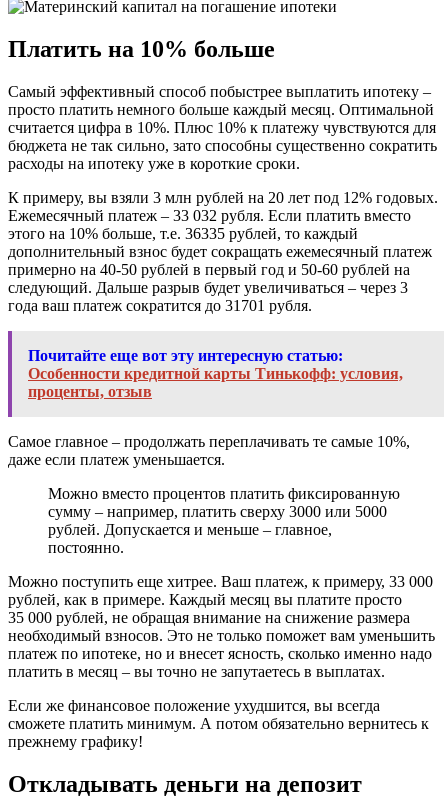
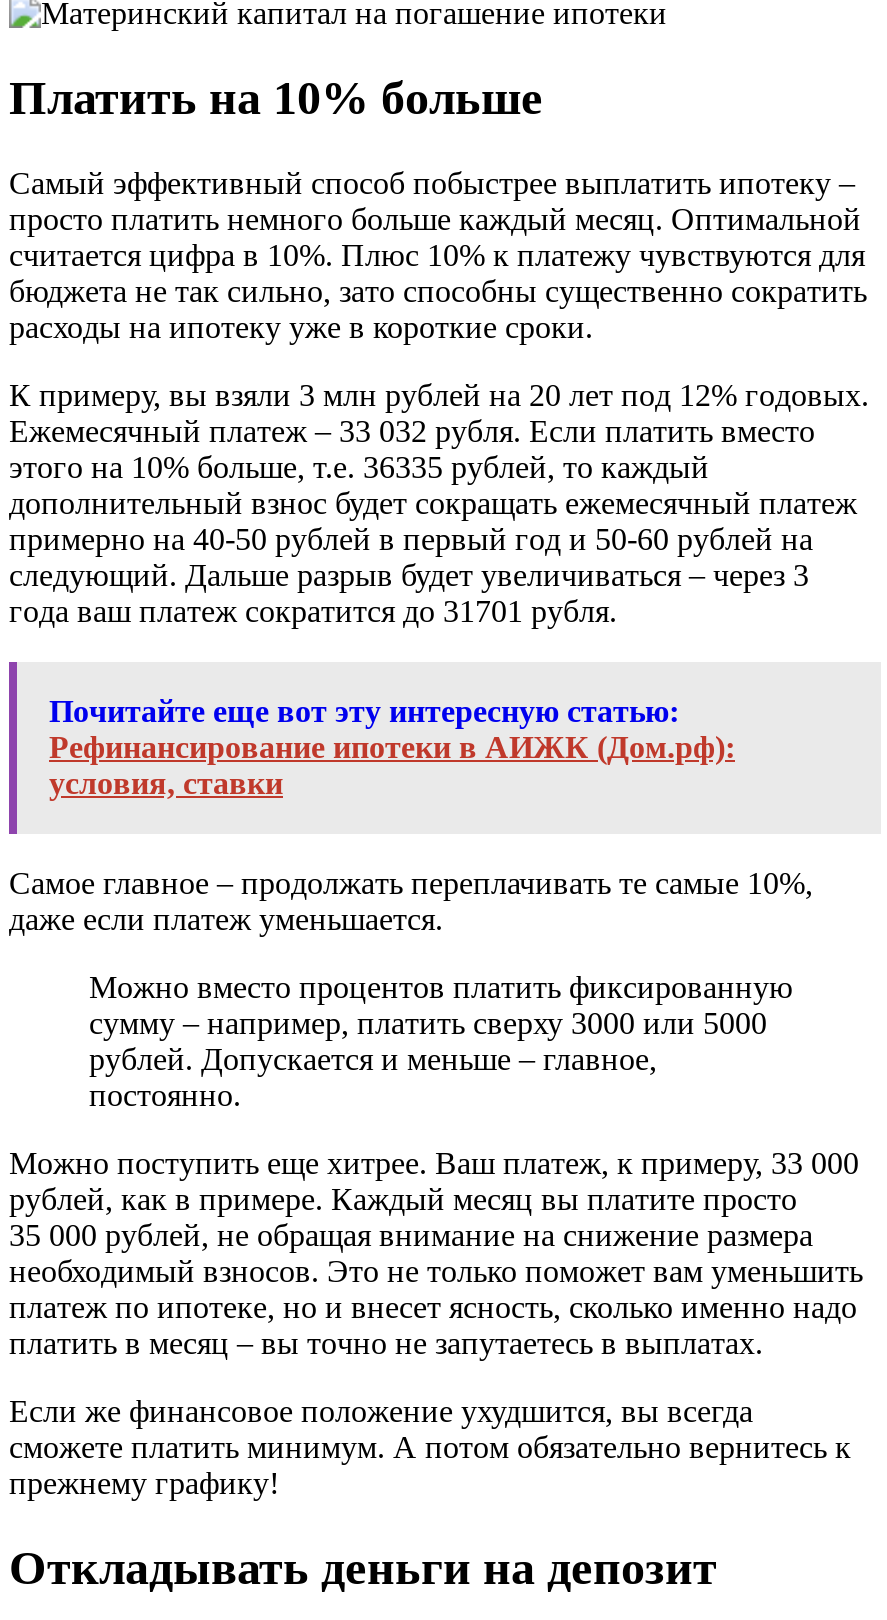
[28,365,403,400] Особенности кредитной карты Тинькофф: условия, | проценты, отзыв -> [49,730,735,800] Рефинансирование ипотеки в АИЖК (Дом.рф): | условия, ставки

